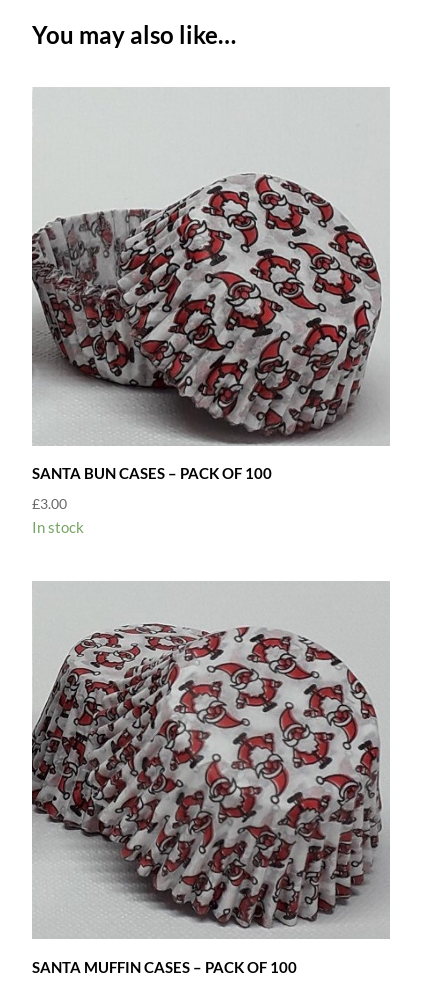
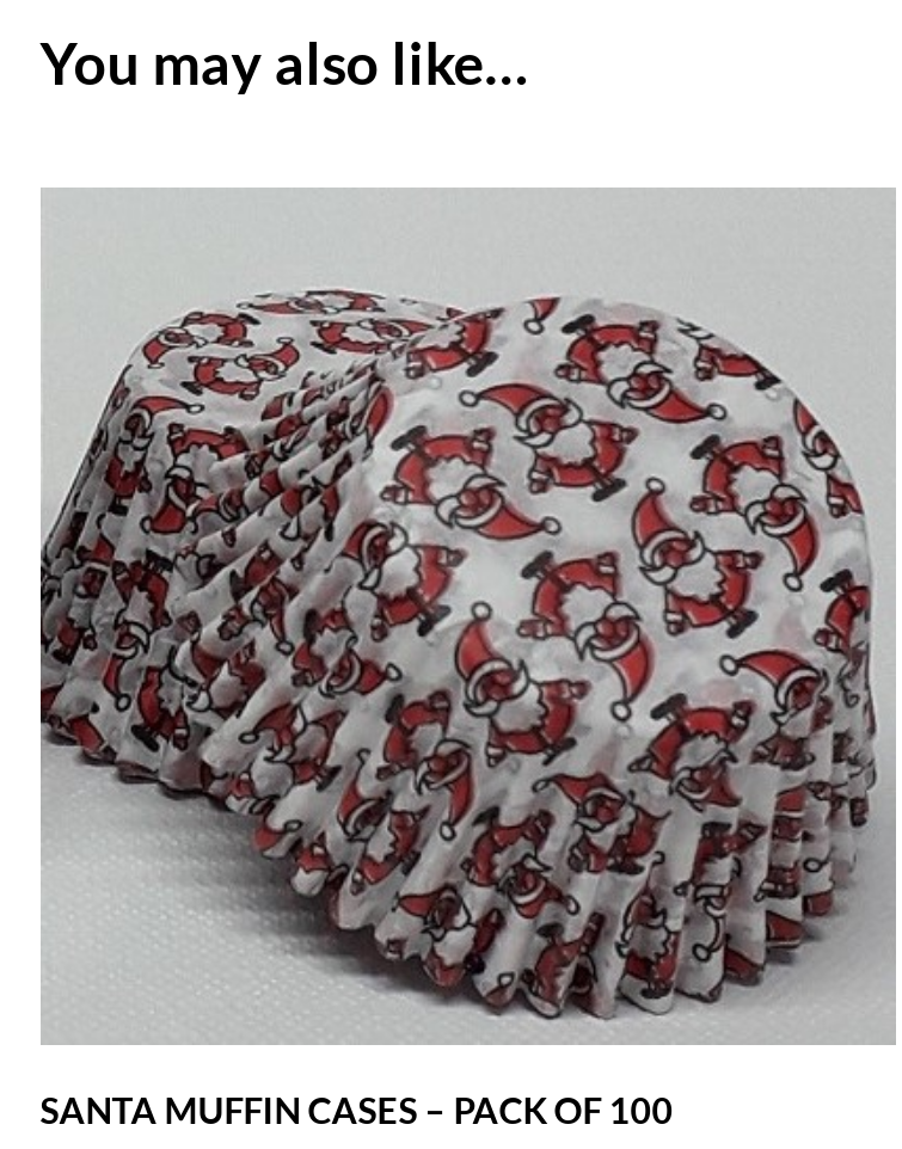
[32,130,388,536] [image] | SANTA BUN CASES – PACK OF 100 | £3.00 | In stock -> none

